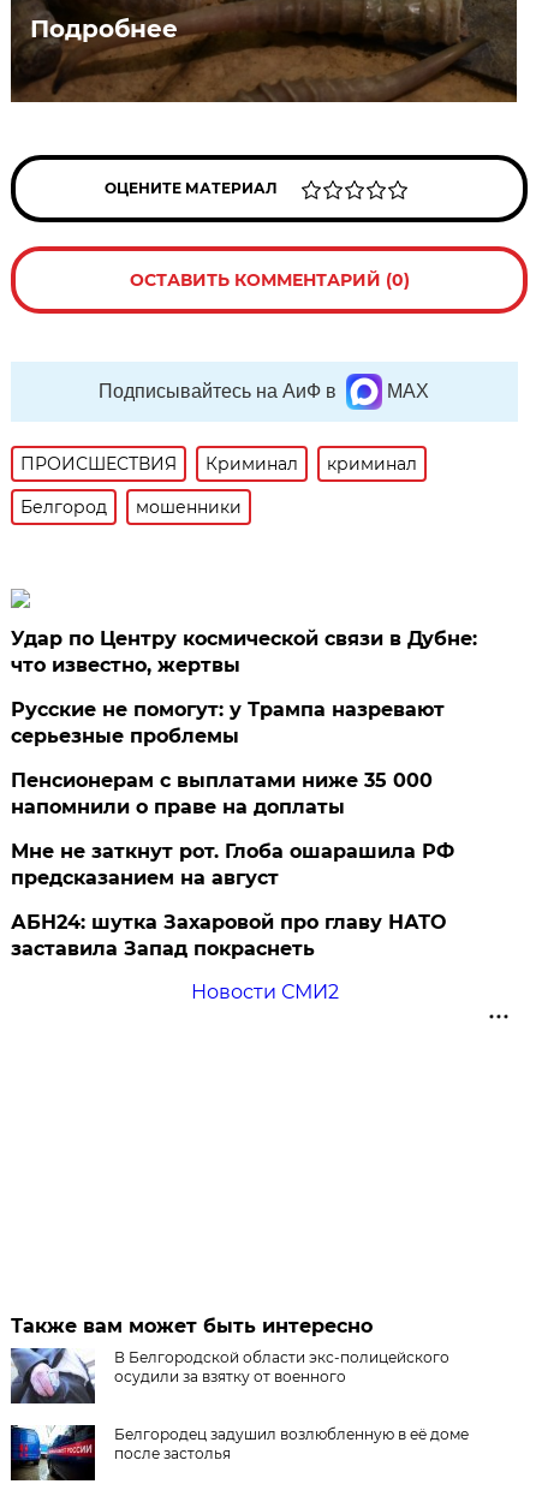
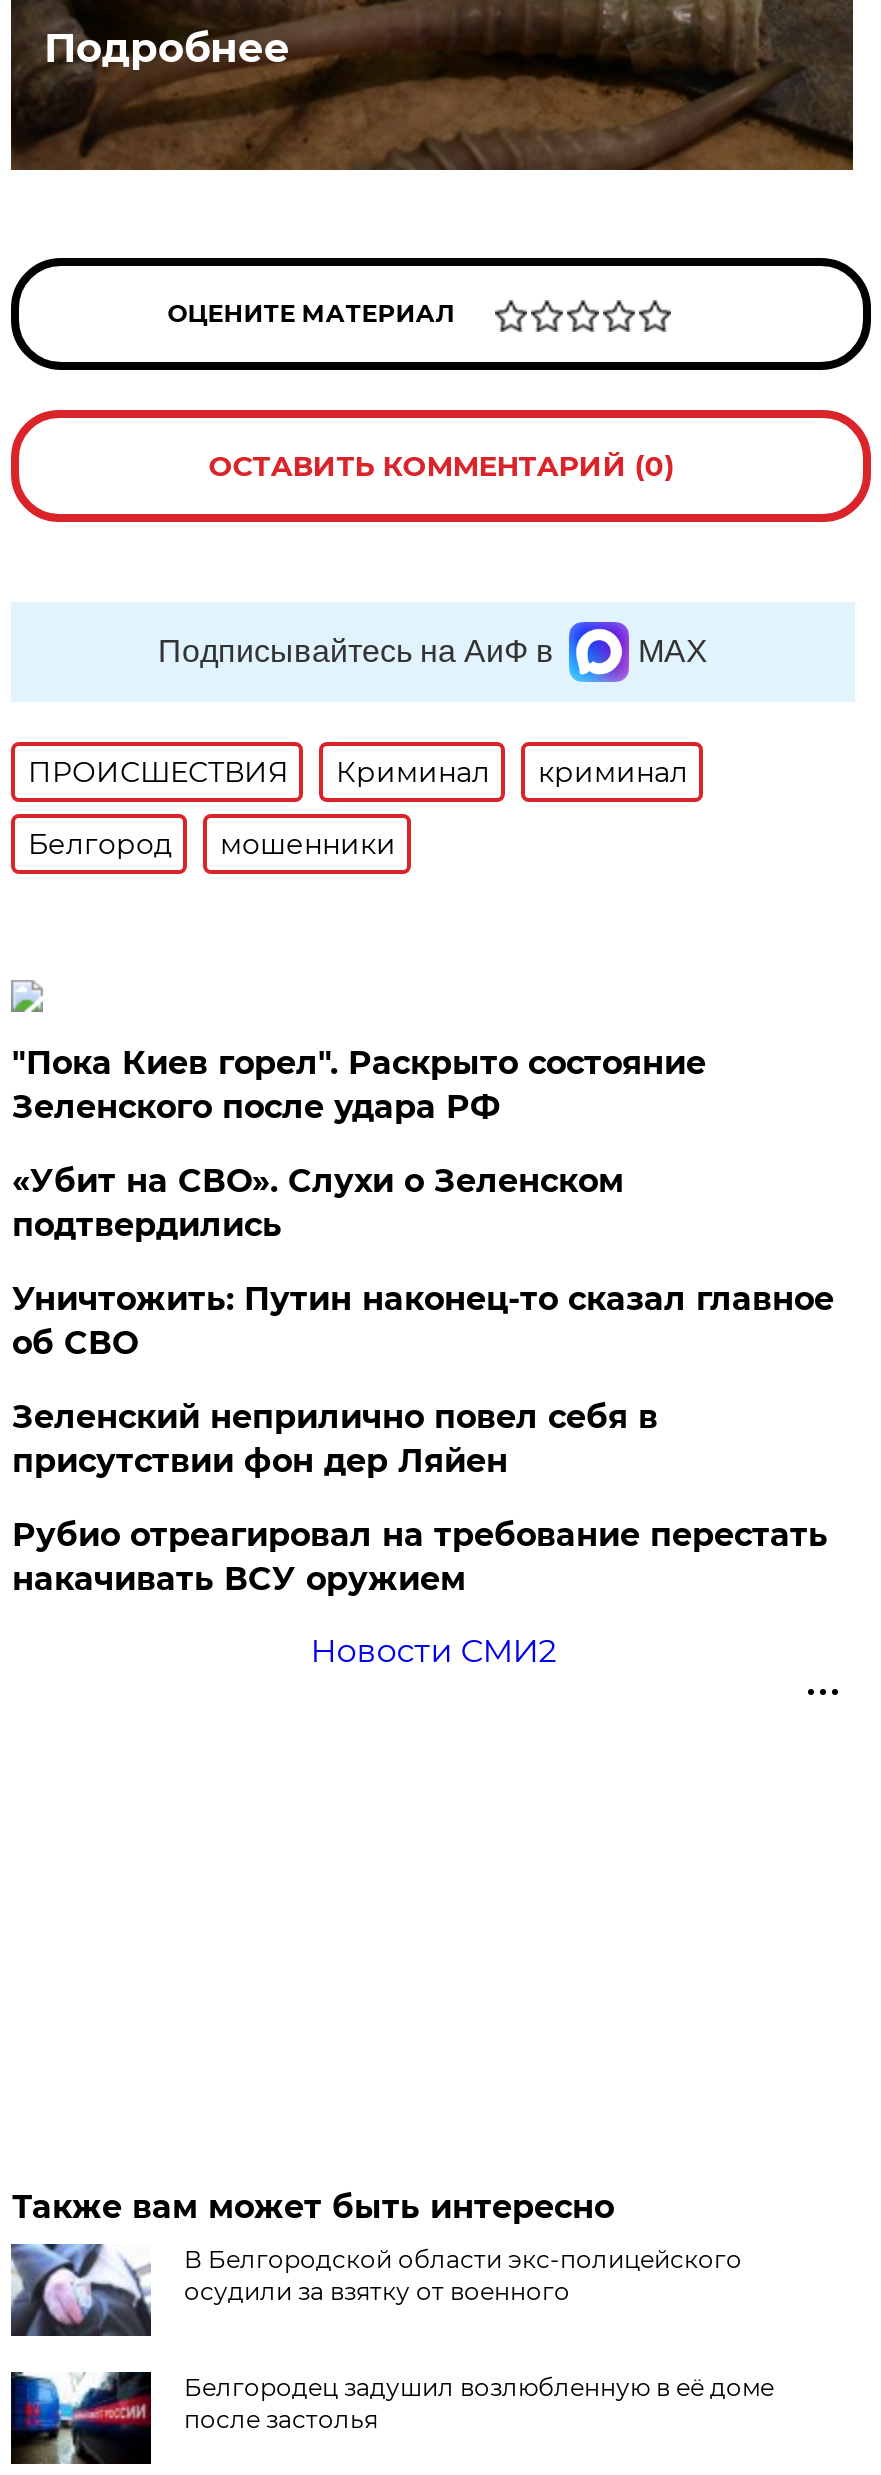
[11,627,478,677] Удар по Центру космической связи в Дубне: | что известно, жертвы -> [12,1044,706,1126] "Пока Киев горел". Раскрыто состояние | Зеленского после удара РФ
[11,698,445,747] Русские не помогут: у Трампа назревают | серьезные проблемы -> [12,1162,624,1244] «Убит на СВО». Слухи о Зеленском | подтвердились
[11,769,433,818] Пенсионерам с выплатами ниже 35 000 | напомнили о праве на доплаты -> [12,1280,834,1362] Уничтожить: Путин наконец-то сказал главное | об СВО
[11,840,455,889] Мне не заткнут рот. Глоба ошарашила РФ | предсказанием на август -> [12,1398,658,1480] Зеленский неприлично повел cебя в | присутствии фон дер Ляйен
[11,911,446,960] АБН24: шутка Захаровой про главу НАТО | заставила Запад покраснеть -> [12,1516,828,1598] Рубио отреагировал на требование перестать | накачивать ВСУ оружием

